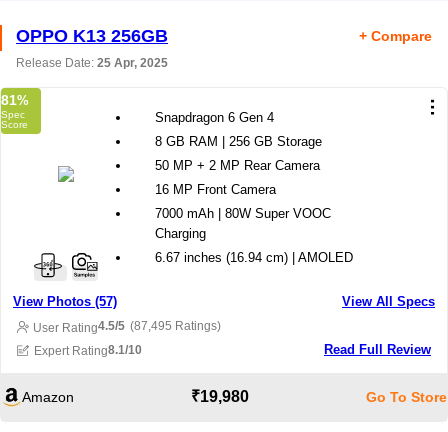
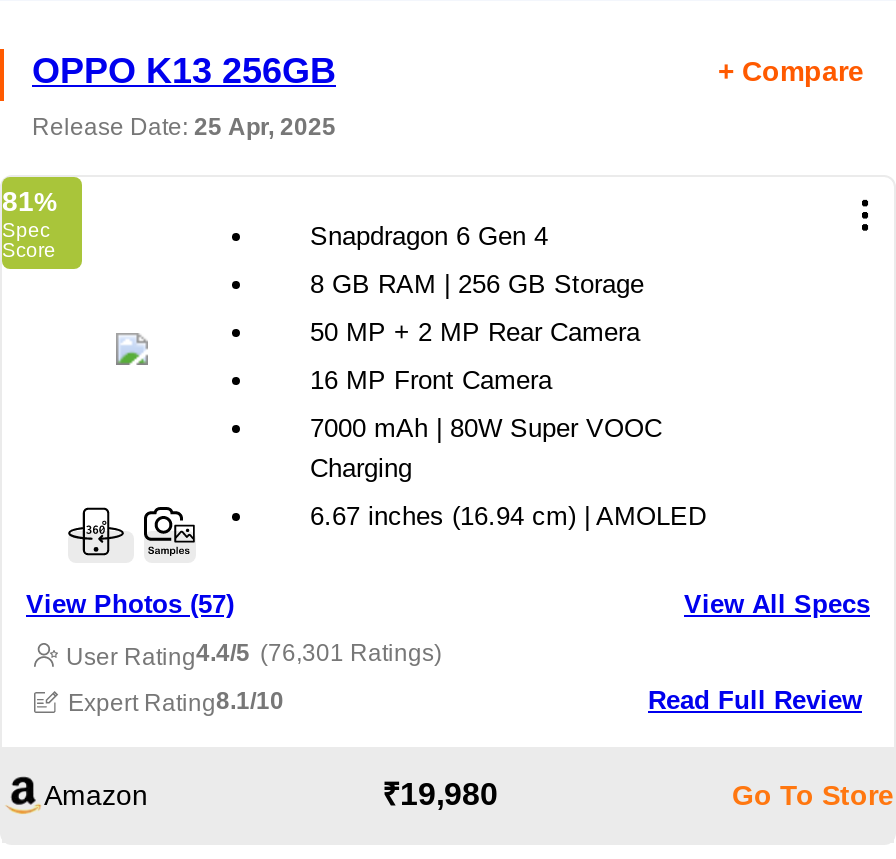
[33,319,221,335] User Rating4.5/5 (87,495 Ratings) -> [66,638,442,670] User Rating4.4/5 (76,301 Ratings)

